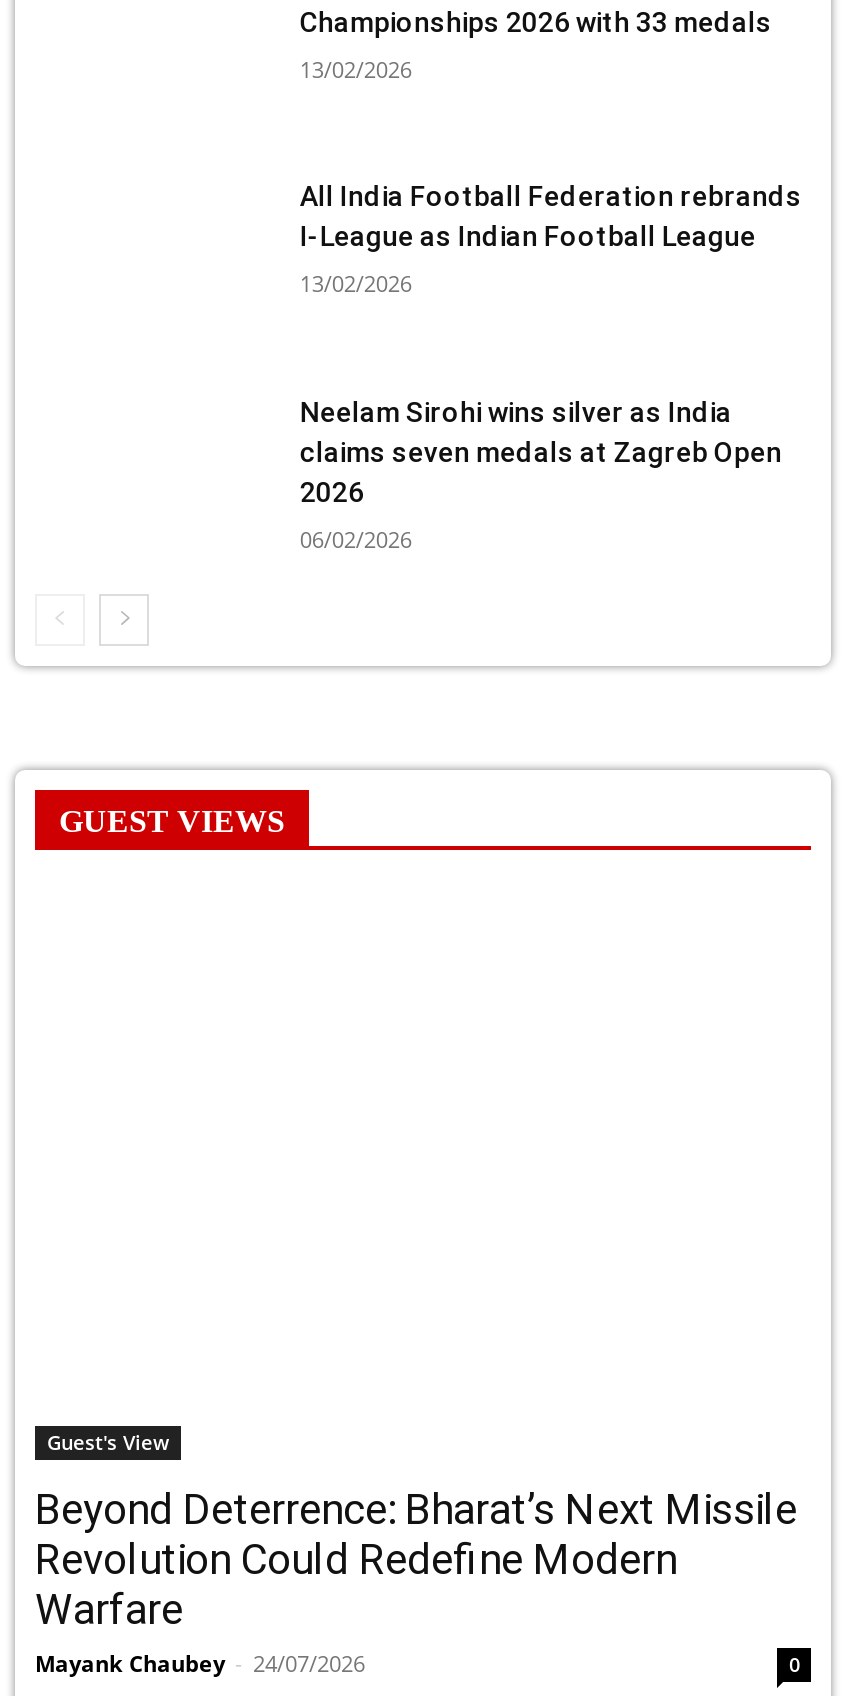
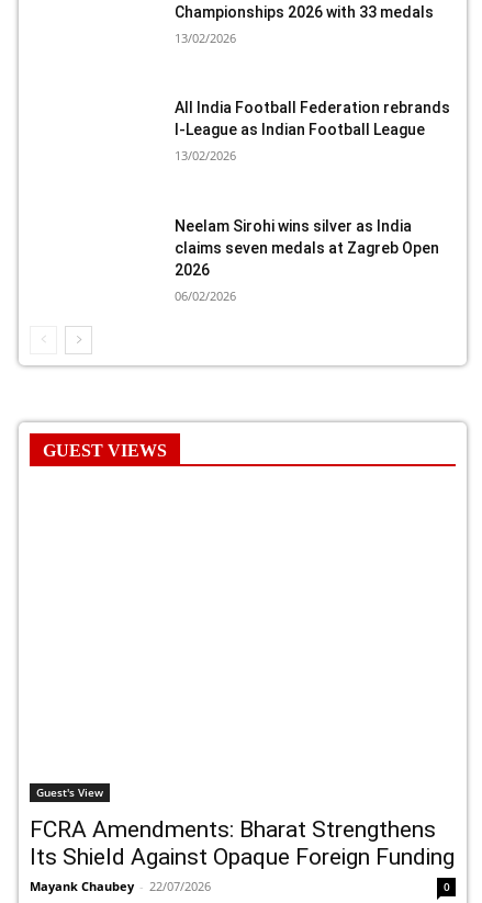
[35,1487,797,1679] Beyond Deterrence: Bharat’s Next Missile | Revolution Could Redefine Modern | Warfare | Mayank Chaubey - 24/07/2026 -> [30,816,455,894] FCRA Amendments: Bharat Strengthens | Its Shield Against Opaque Foreign Funding | Mayank Chaubey - 22/07/2026

